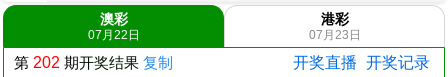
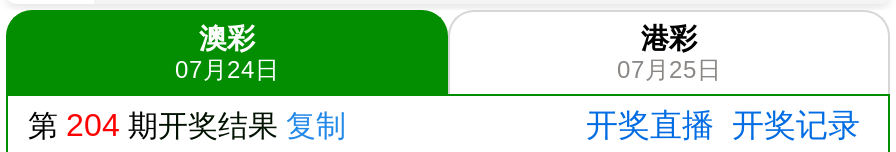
[87,28,139,42] 07月22日 -> [175,56,279,84] 07月24日
[308,28,360,42] 07月23日 -> [617,56,721,84] 07月25日
[14,54,173,71] 第202期开奖结果 复制 -> [28,108,346,142] 第204期开奖结果 复制

